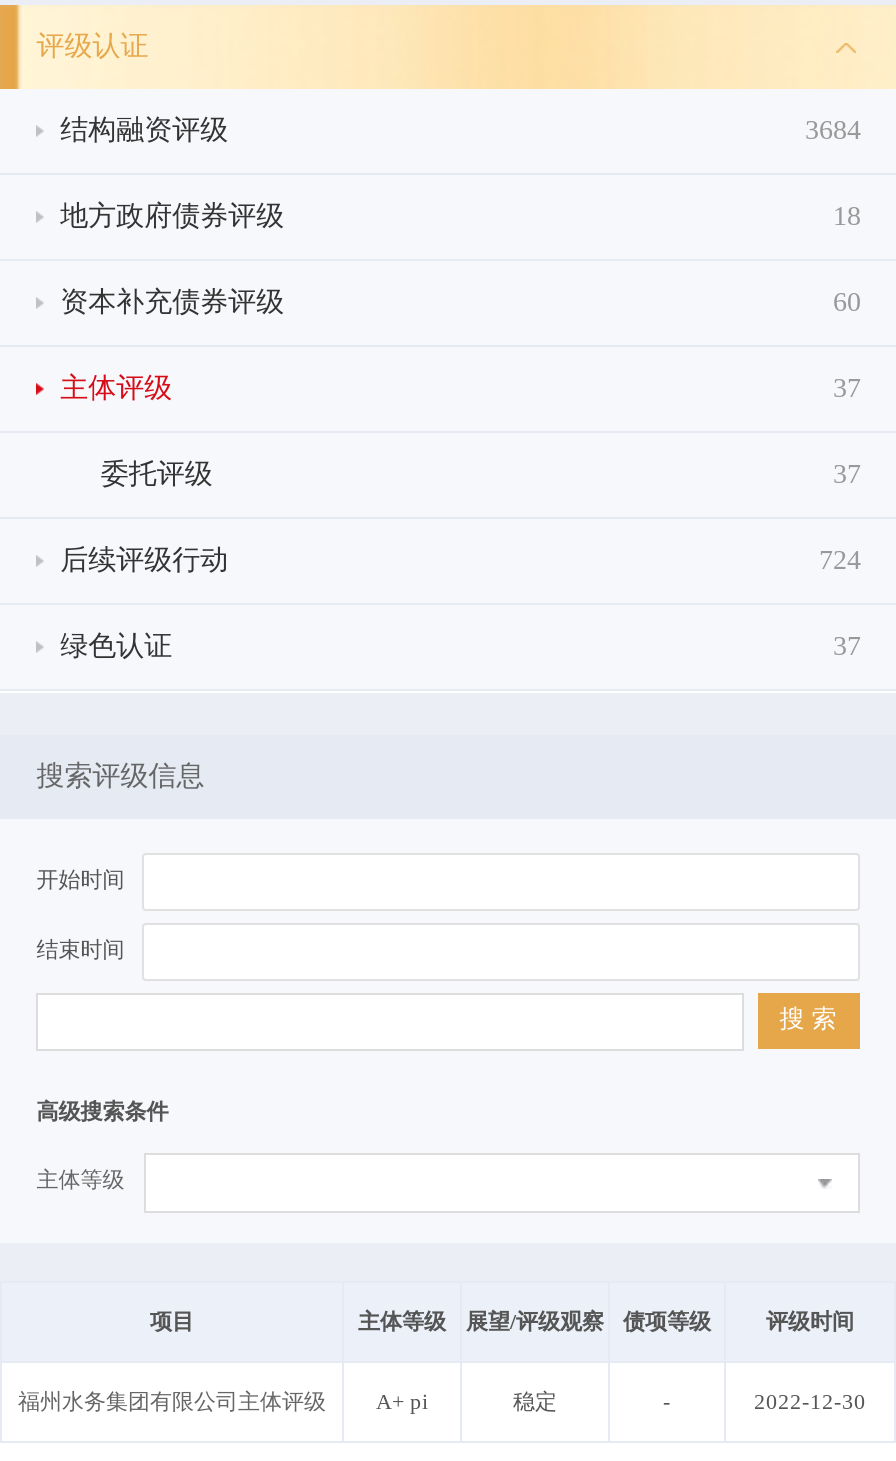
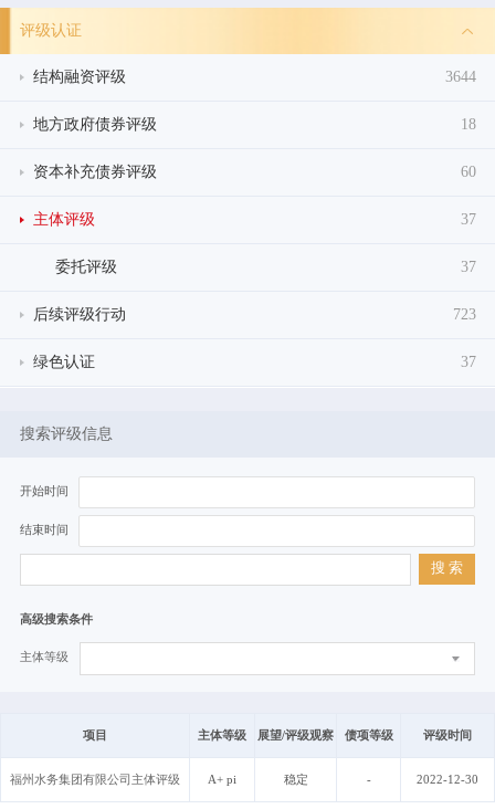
[805,116,861,146] 3684 -> [445,69,476,86] 3644
[819,546,861,576] 724 -> [452,307,476,323] 723

